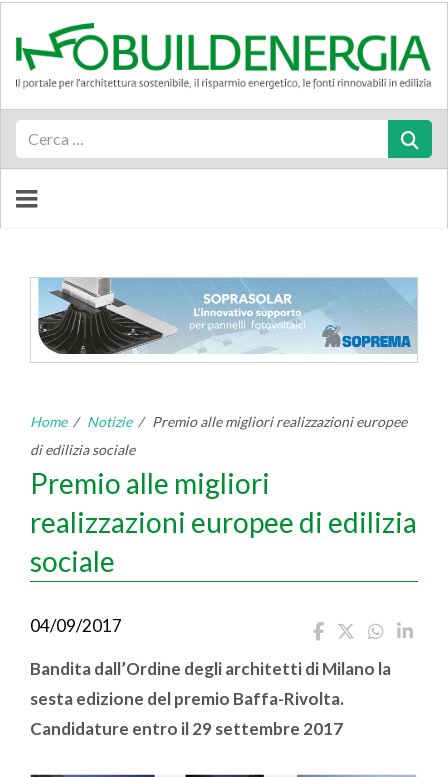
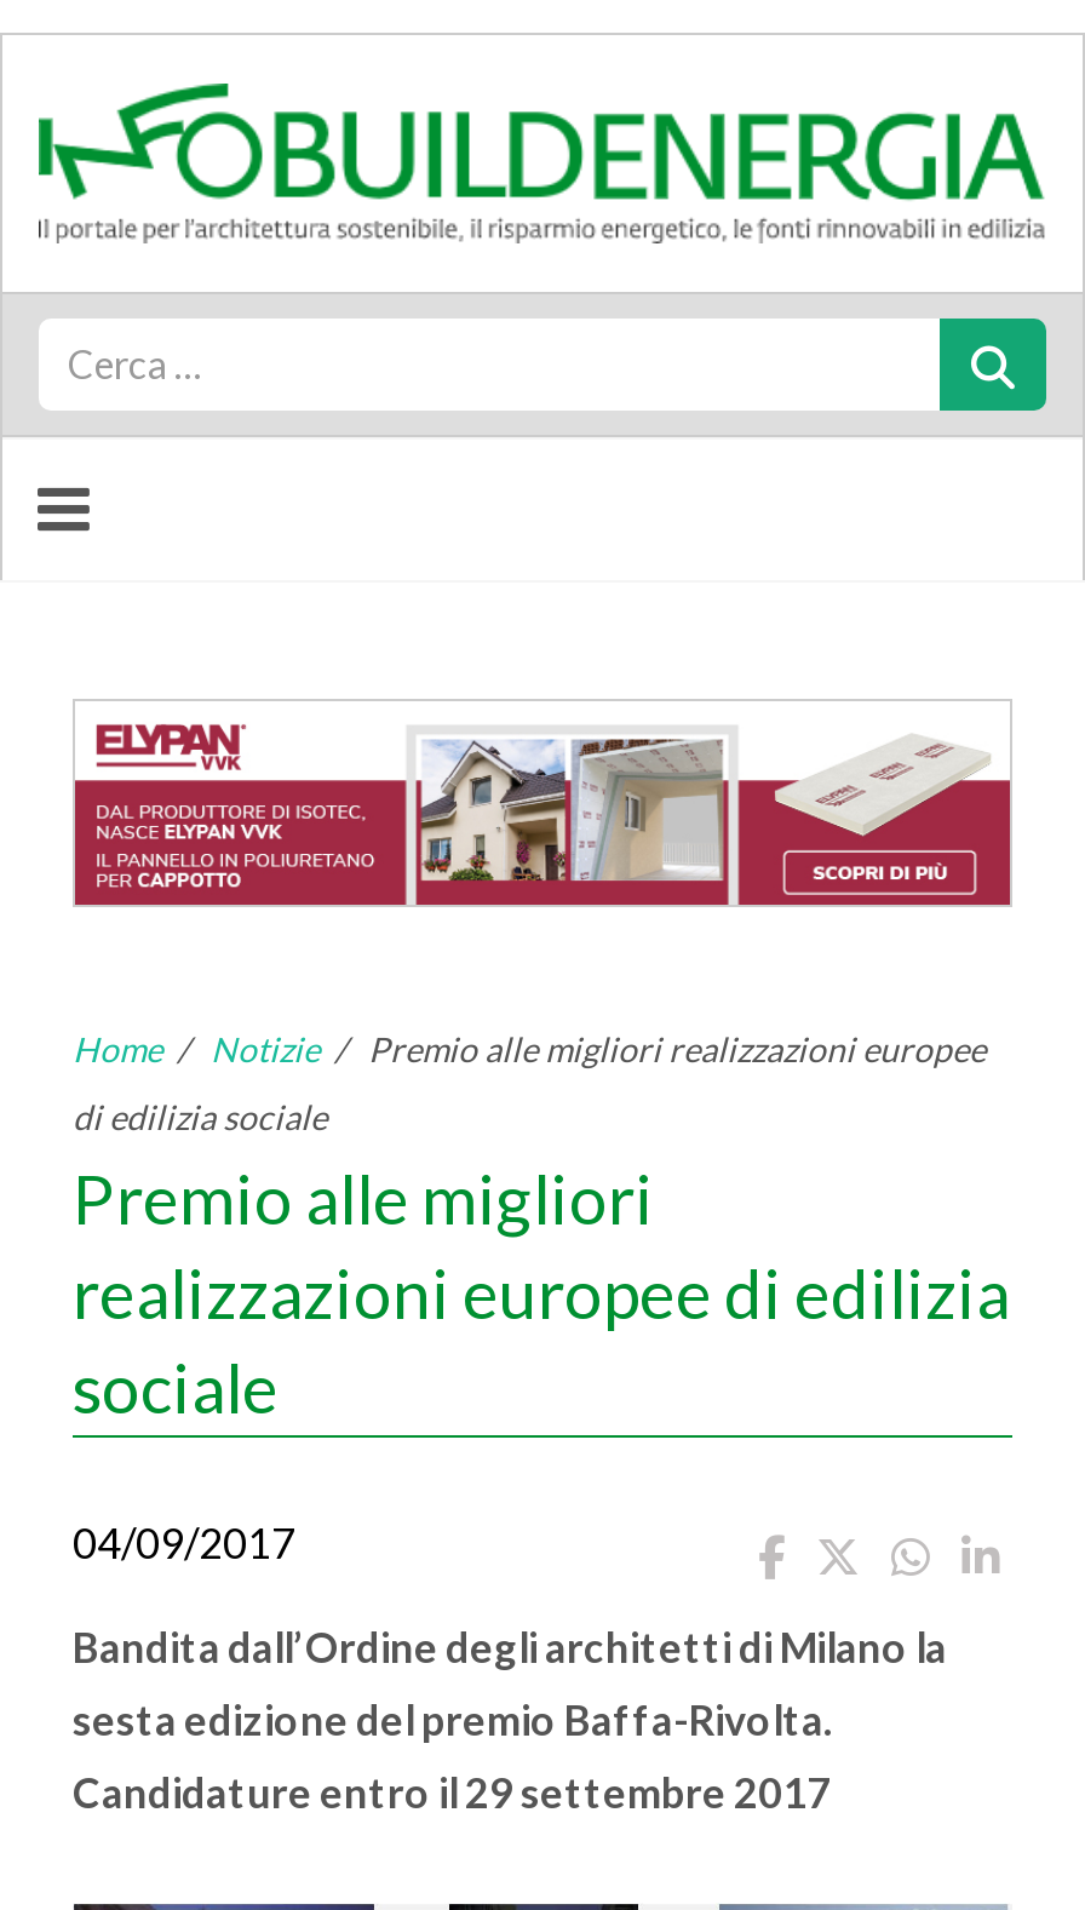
[31,277,418,362] [image] -> [73,701,1012,907] [image]

